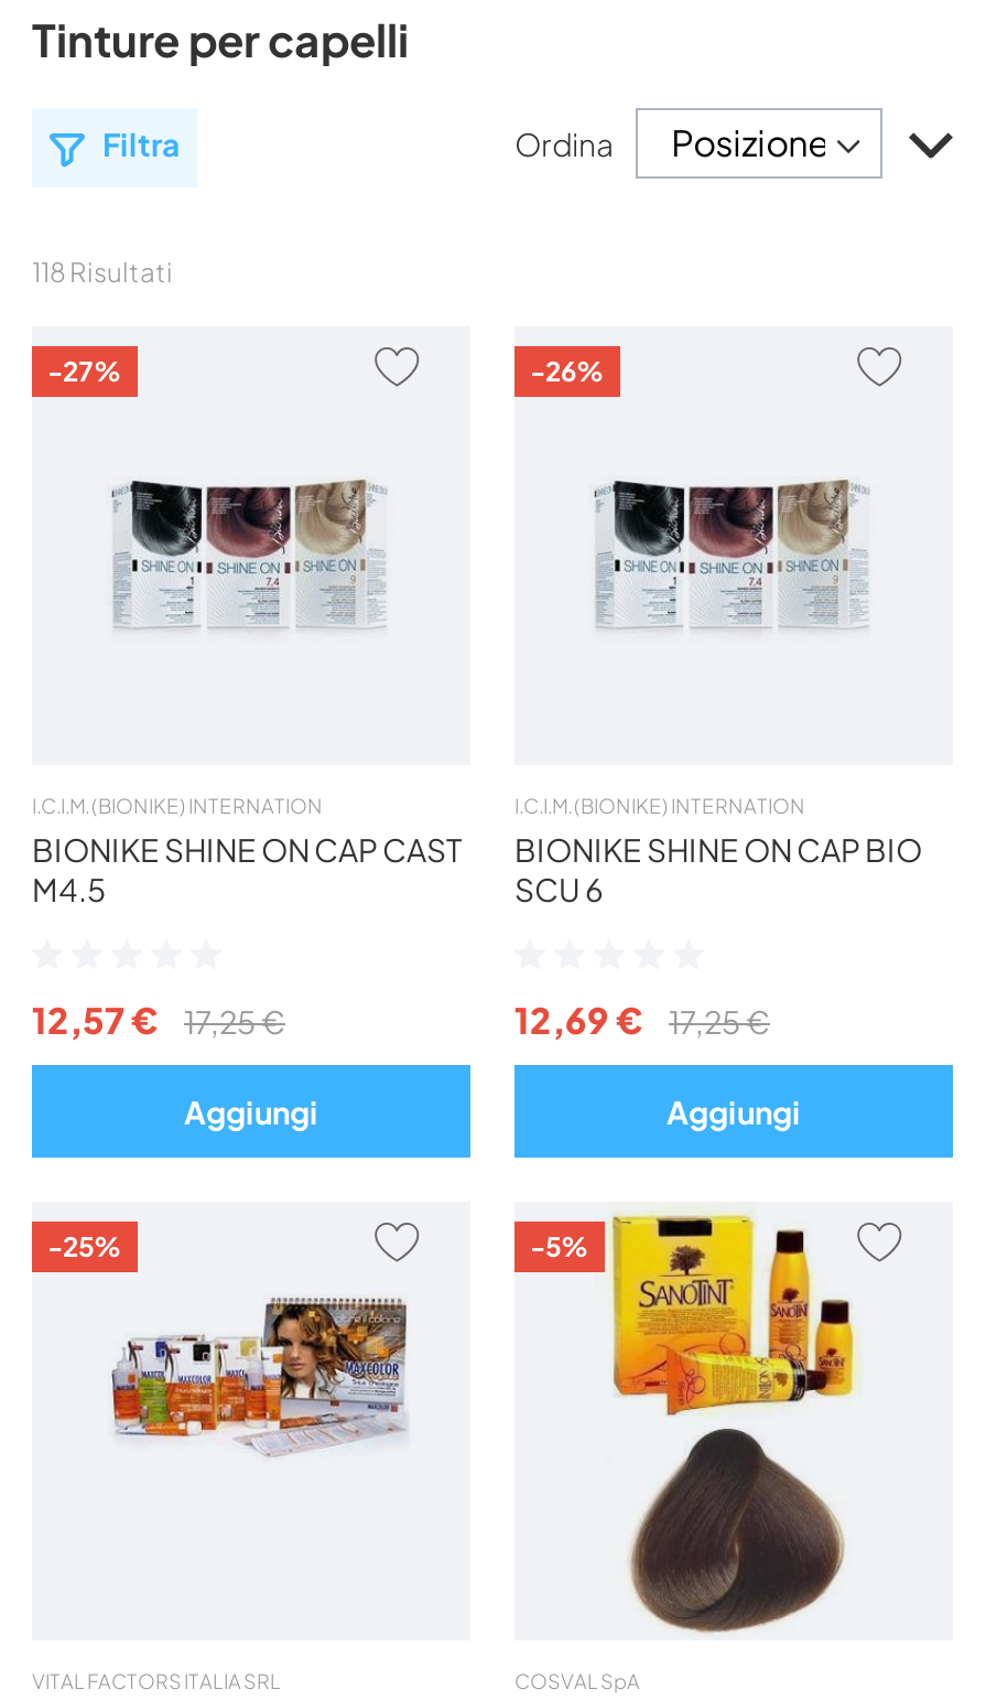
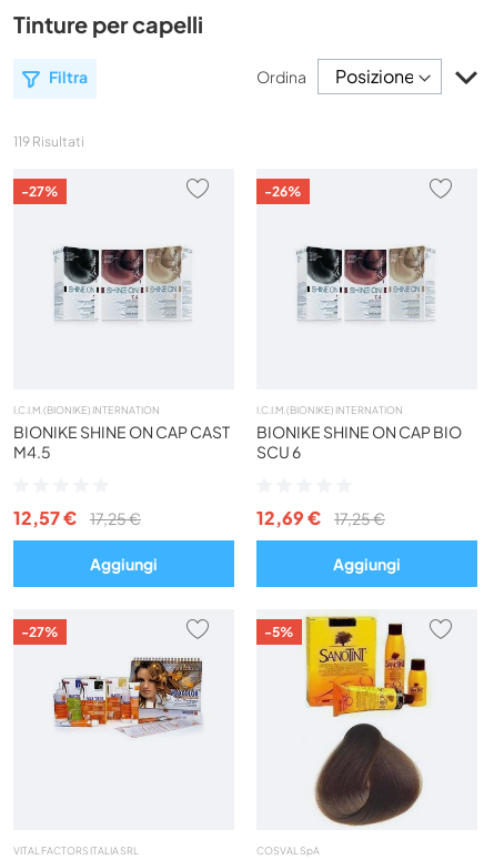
[32,255,173,288] 118 Risultati -> [13,133,84,149] 119 Risultati
[47,1229,122,1263] -25% -> [21,623,59,640] -27%

